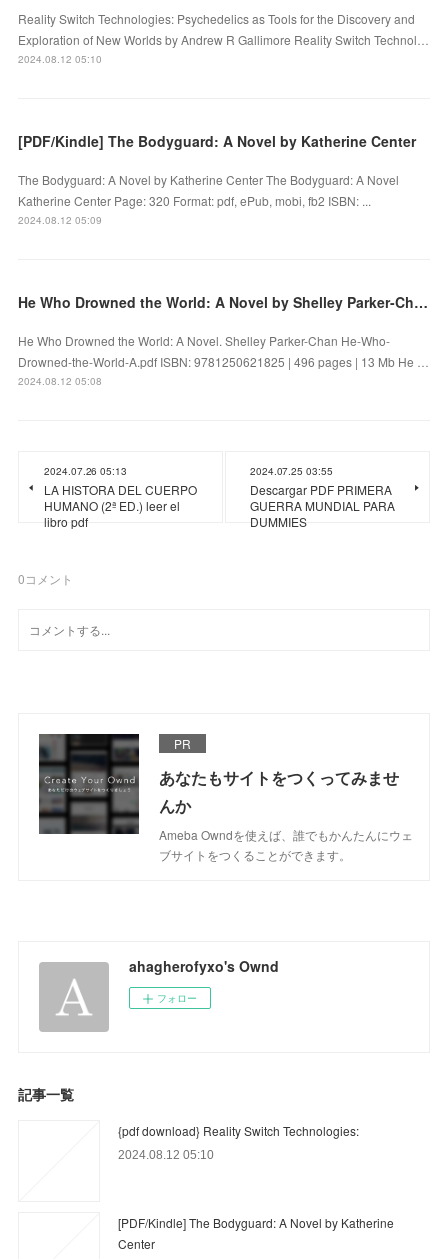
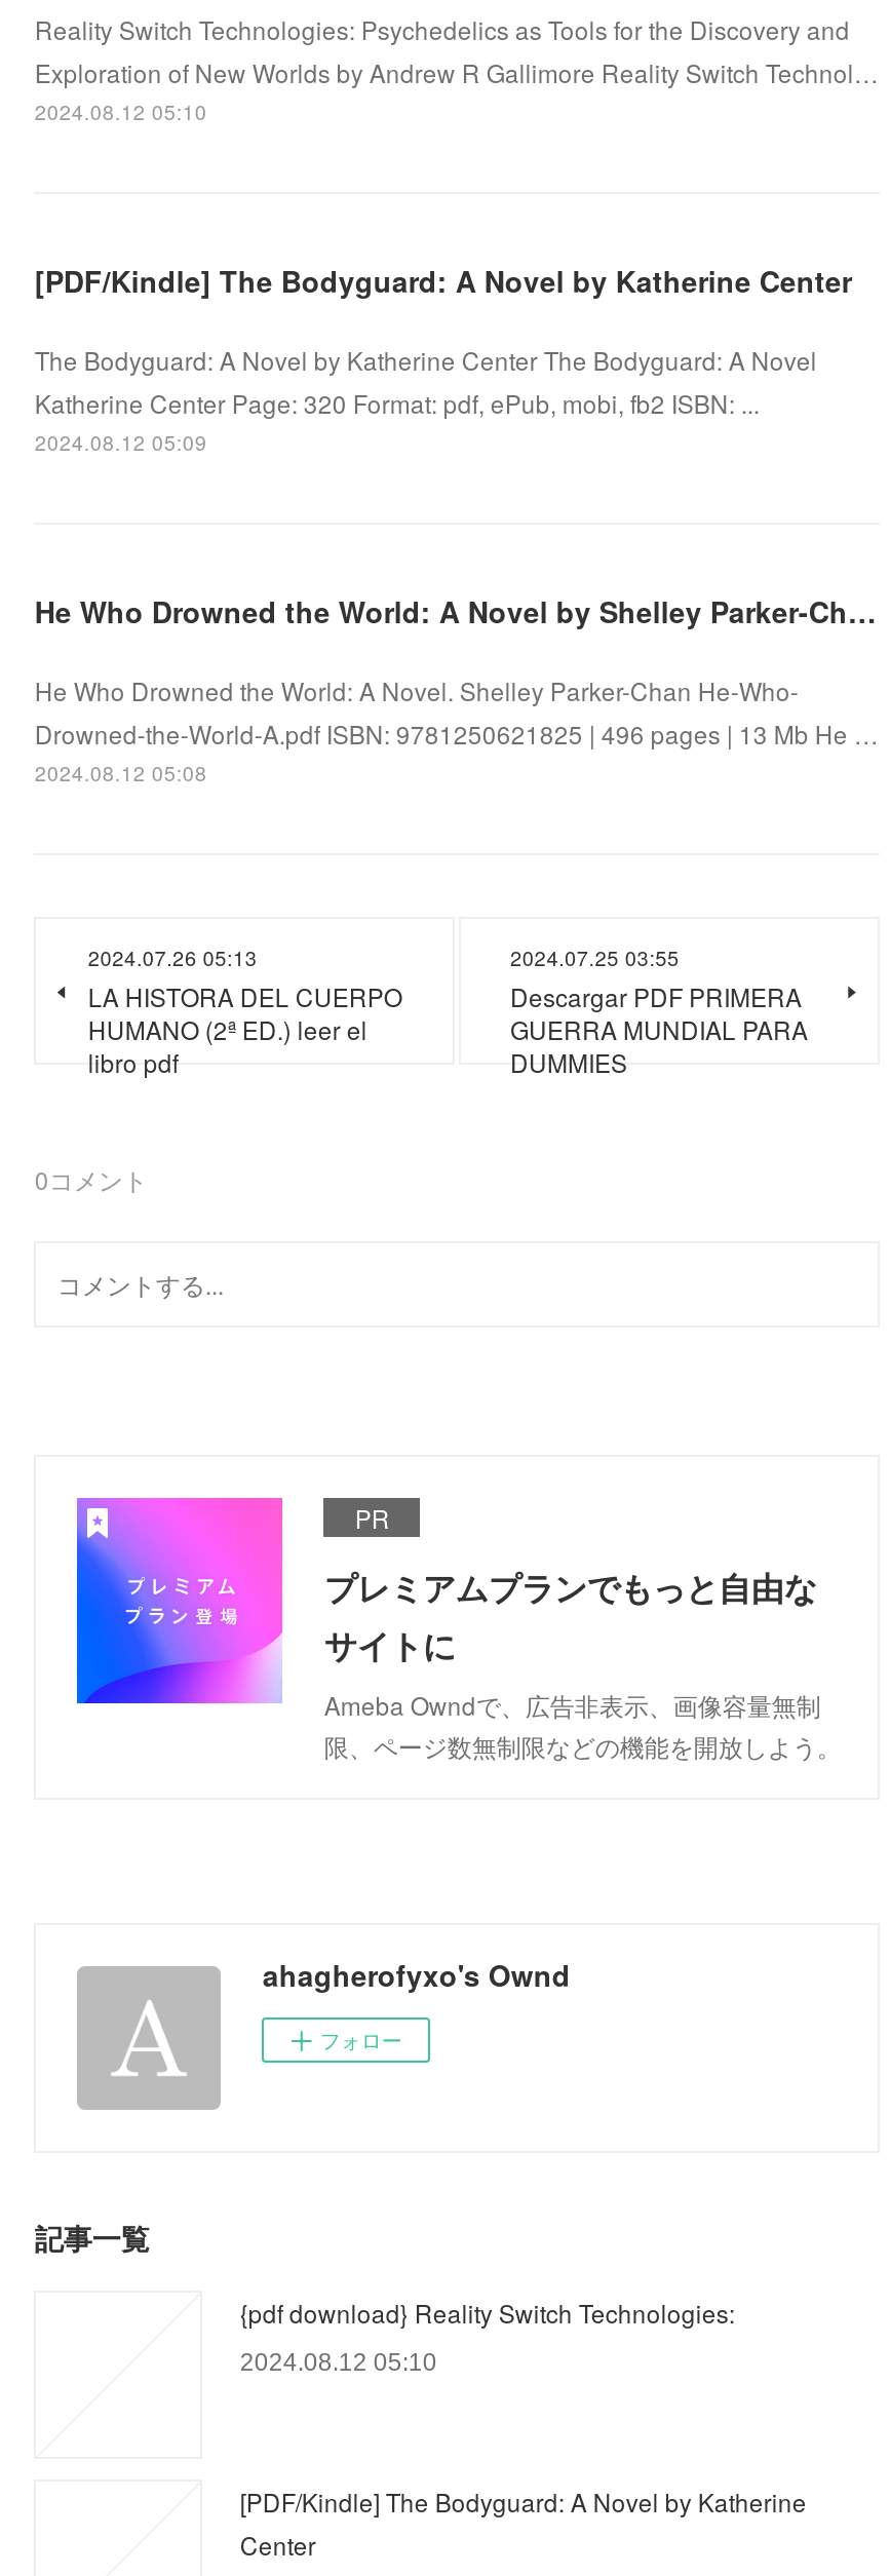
[38,733,413,863] [image] | あなたもサイトをつくってみませ | んか | Ameba Owndを使えば、誰でもかんたんにウェ | ブサイトをつくることができます。 -> [75,1496,842,1763] [image] | プレミアムプランでもっと自由な | サイトに | Ameba Owndで、広告非表示、画像容量無制 | 限、ページ数無制限などの機能を開放しよう。

